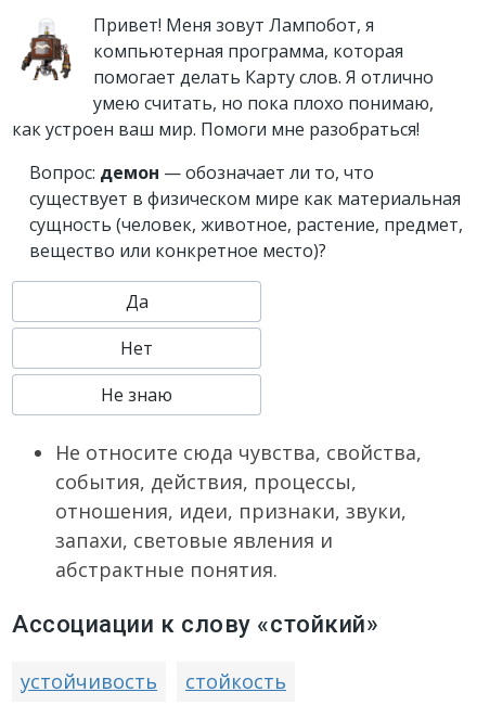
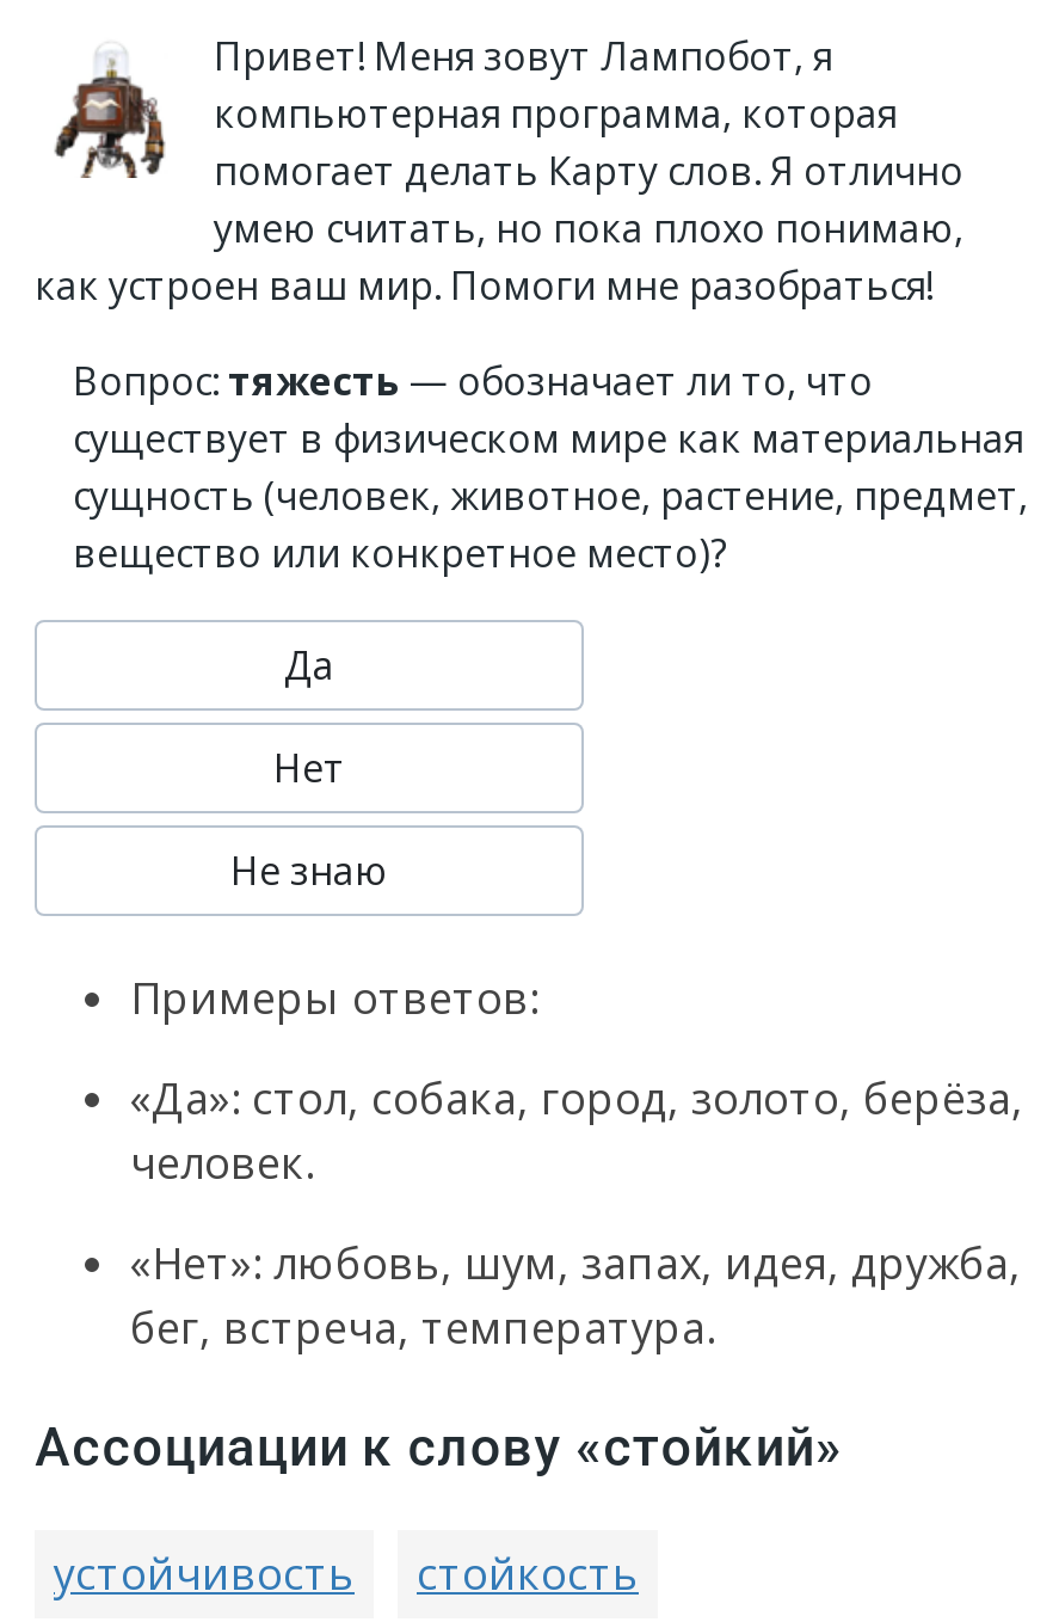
[29,161,374,184] Вопрос: демон — обозначает ли то, что -> [73,355,873,407] Вопрос: тяжесть — обозначает ли то, что
[55,439,422,582] Не относите сюда чувства, свойства, | события, действия, процессы, | отношения, идеи, признаки, звуки, | запахи, световые явления и | абстрактные понятия. -> [130,969,1023,1356] Примеры ответов: | «Да»: стол, собака, город, золото, берёза, | человек. | «Нет»: любовь, шум, запах, идея, дружба, | бег, встреча, температура.

